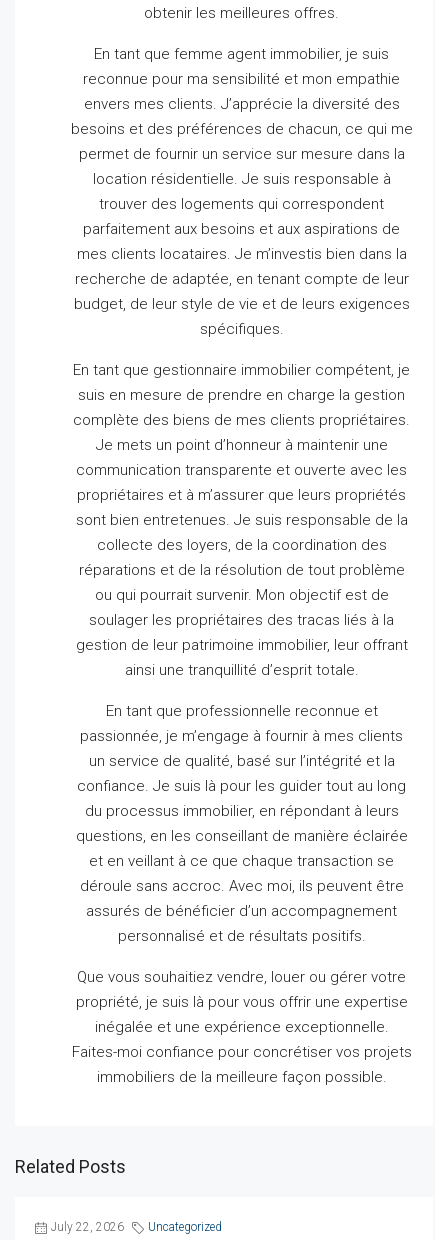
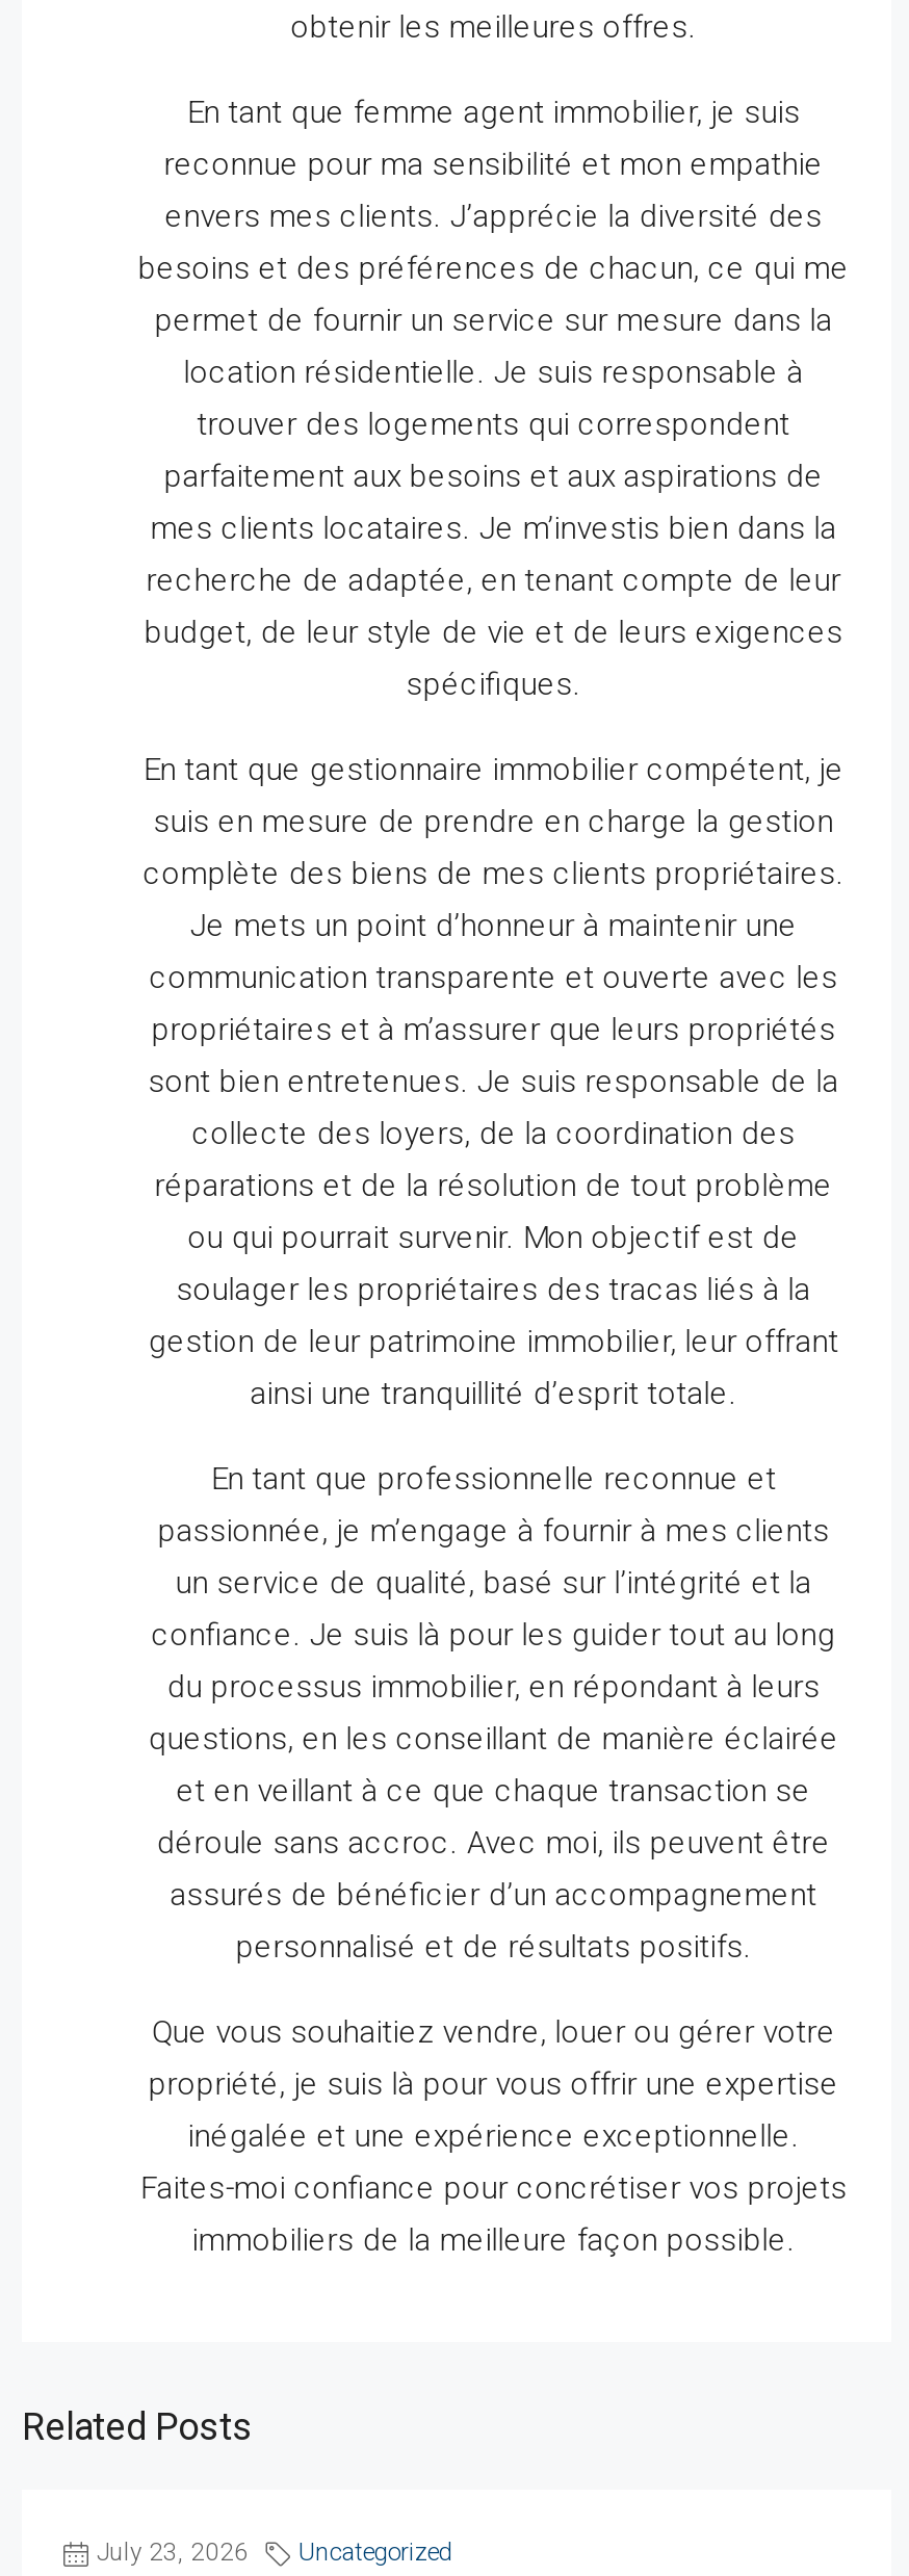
[51,1220,222,1234] July 22, 2026 Uncategorized -> [97,2538,452,2567] July 23, 2026 Uncategorized

